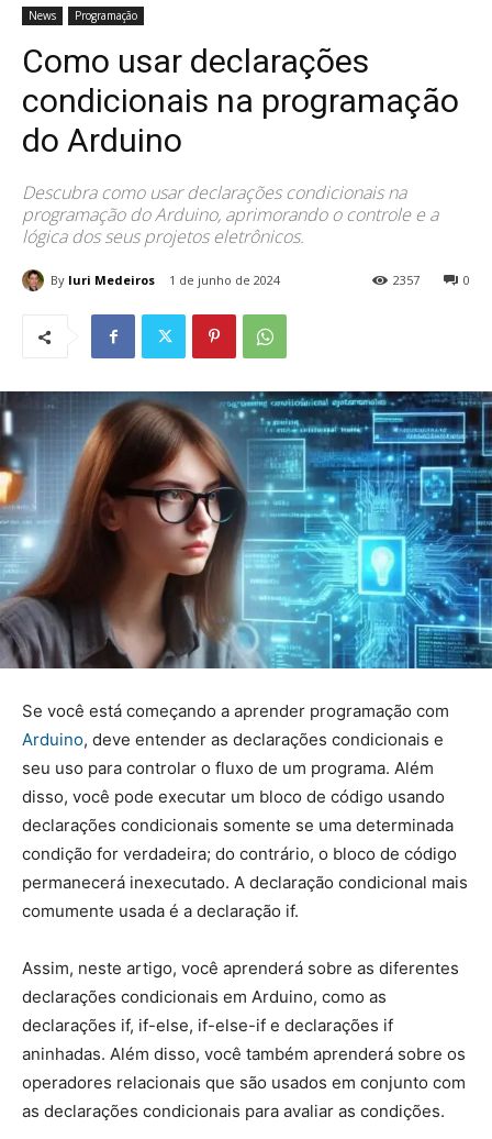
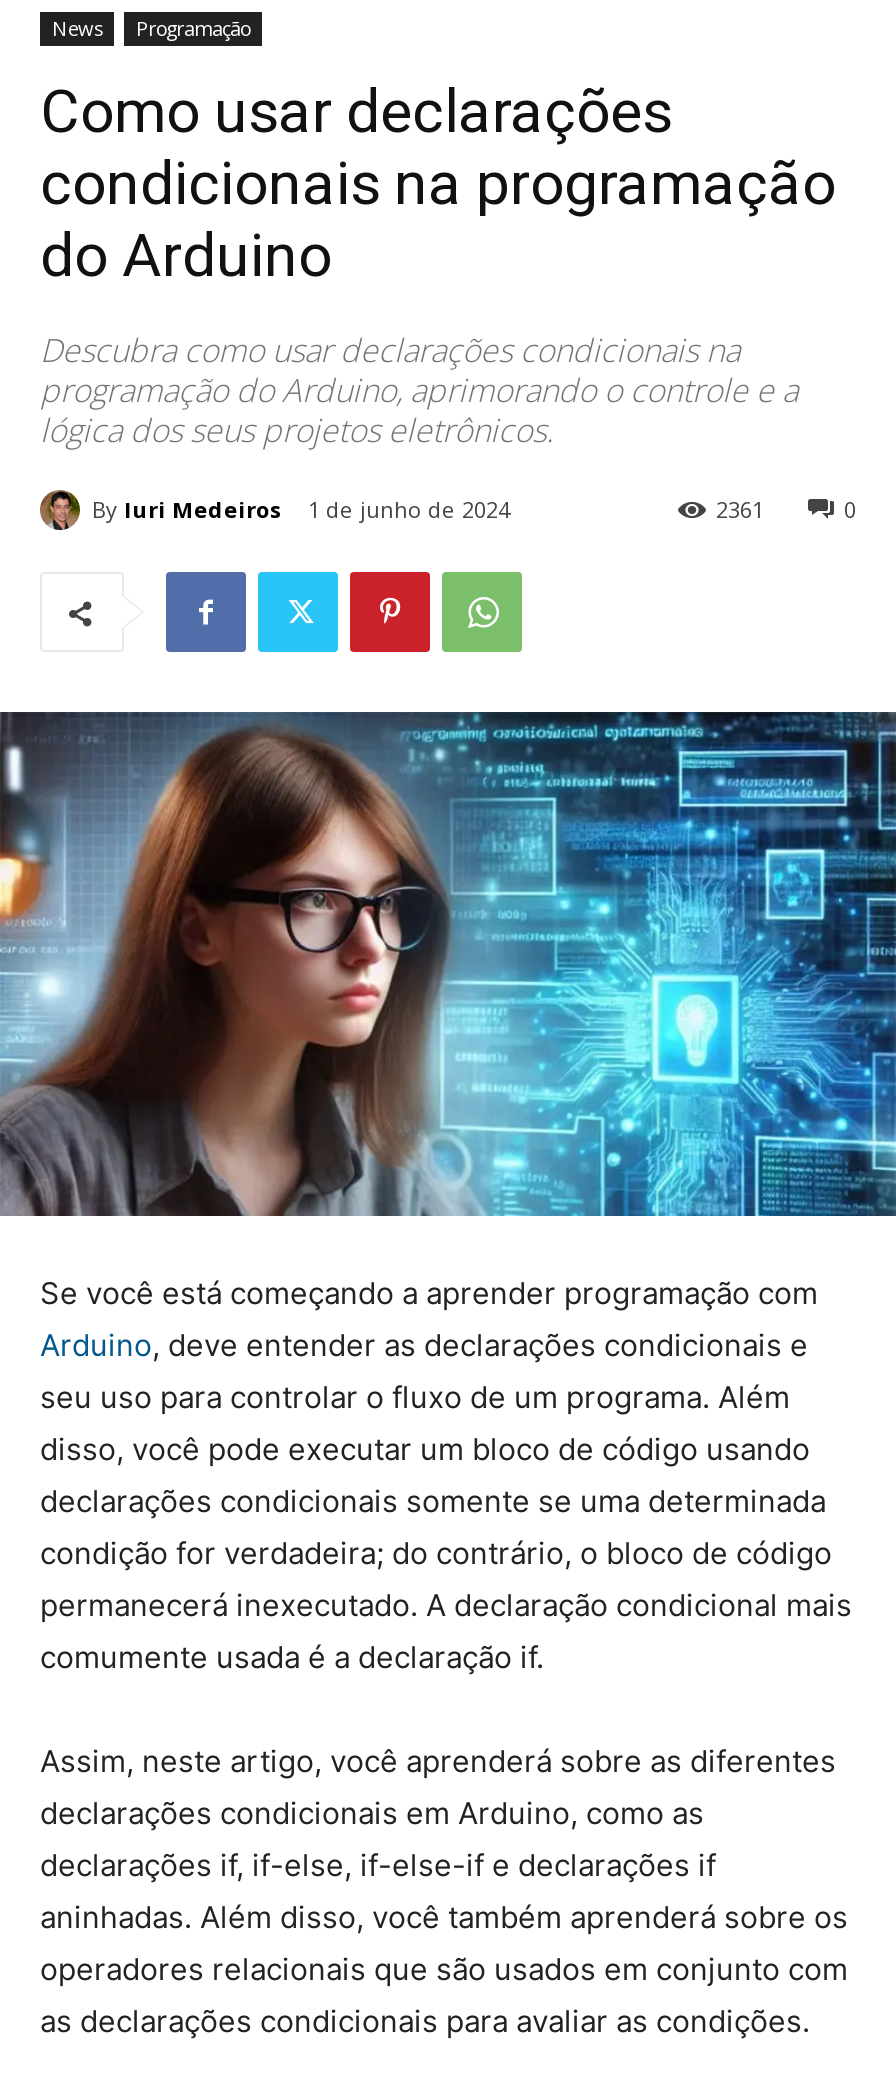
[393,272,420,288] 2357 -> [716,494,764,524] 2361

